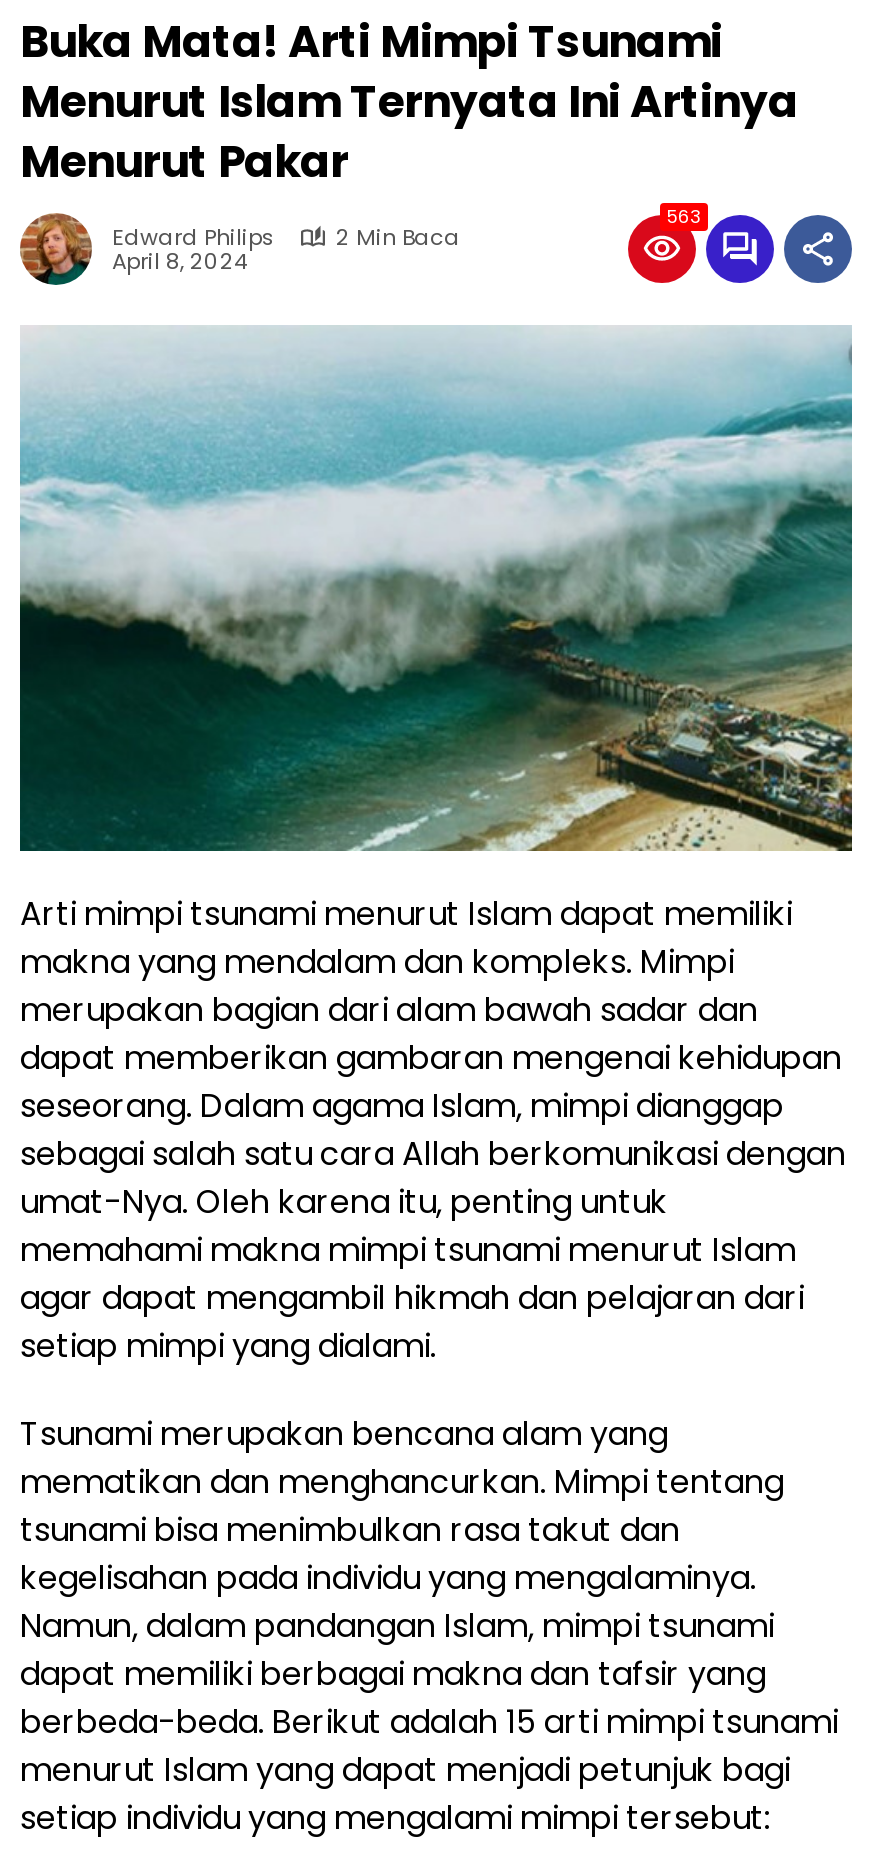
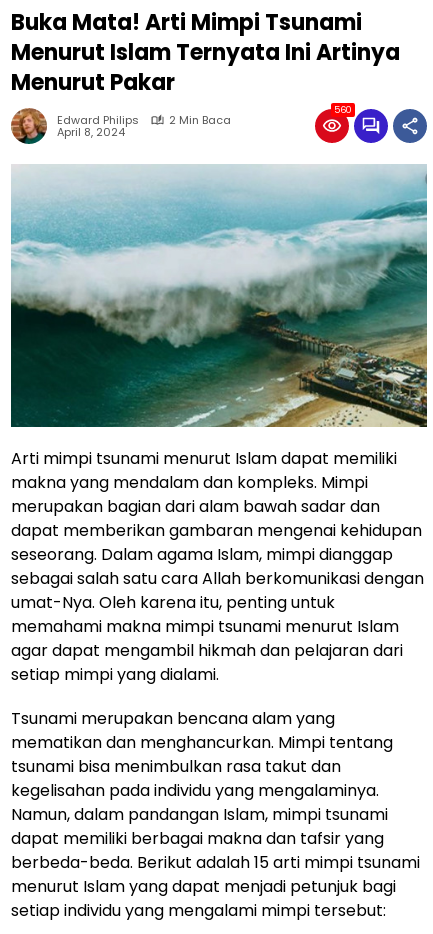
[666,205,702,229] 563 -> [334,104,352,116] 560

